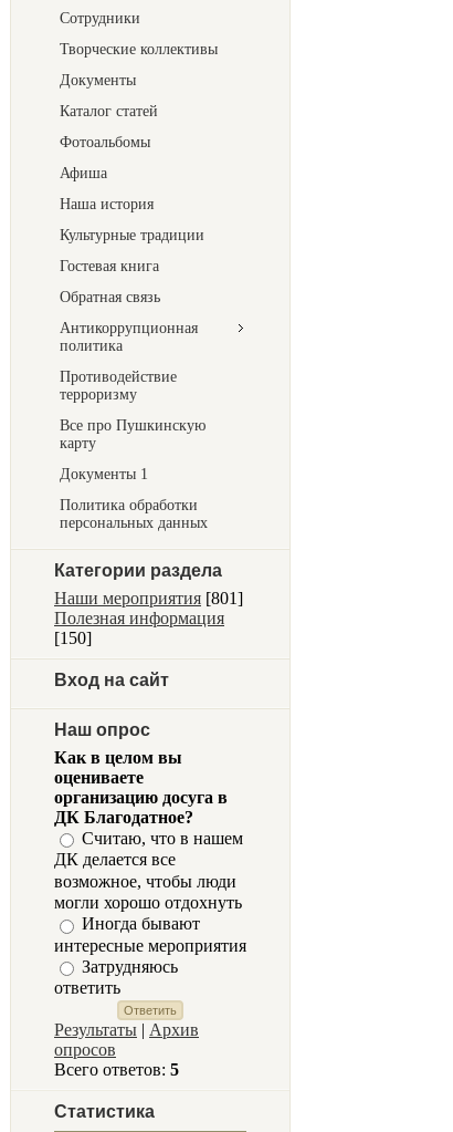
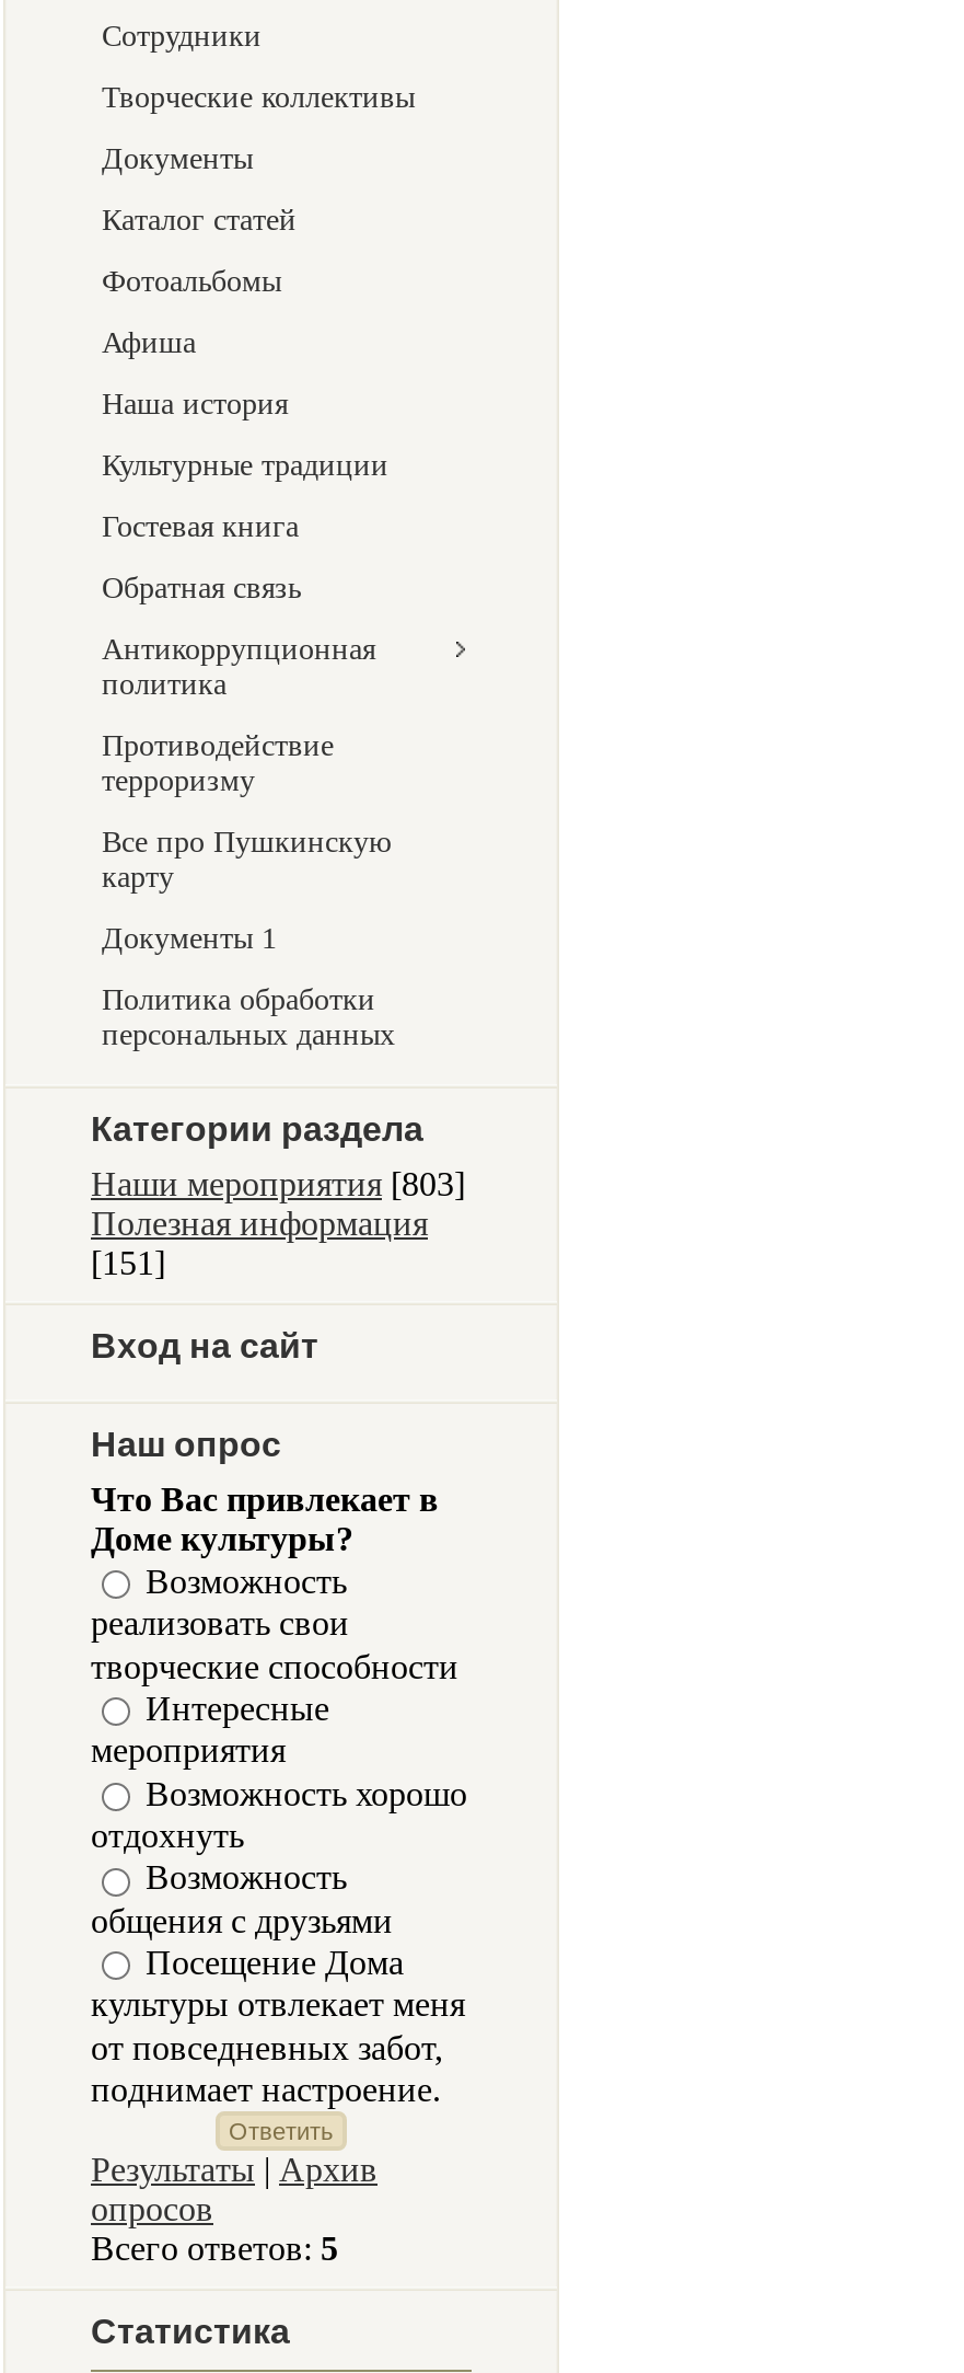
[54,589,243,607] Наши мероприятия [801] -> [91,1165,465,1202] Наши мероприятия [803]
[54,629,92,647] [150] -> [91,1244,165,1281] [151]
[54,748,246,998] Как в целом вы | оцениваете | организацию досуга в | ДК Благодатное? | Считаю, что в нашем | ДК делается все | возможное, чтобы люди | могли хорошо отдохнуть | Иногда бывают | интересные мероприятия | Затрудняюсь | ответить -> [91,1481,467,2108] Что Вас привлекает в | Доме культуры? | Возможность | реализовать свои | творческие способности | Интересные | мероприятия | Возможность хорошо | отдохнуть | Возможность | общения с друзьями | Посещение Дома | культуры отвлекает меня | от повседневных забот, | поднимает настроение.

